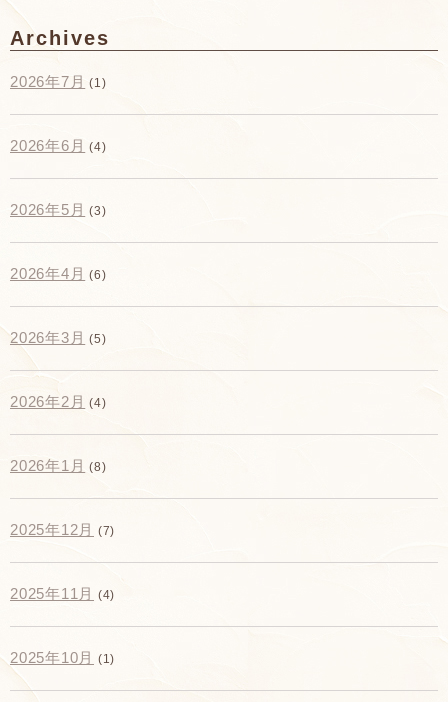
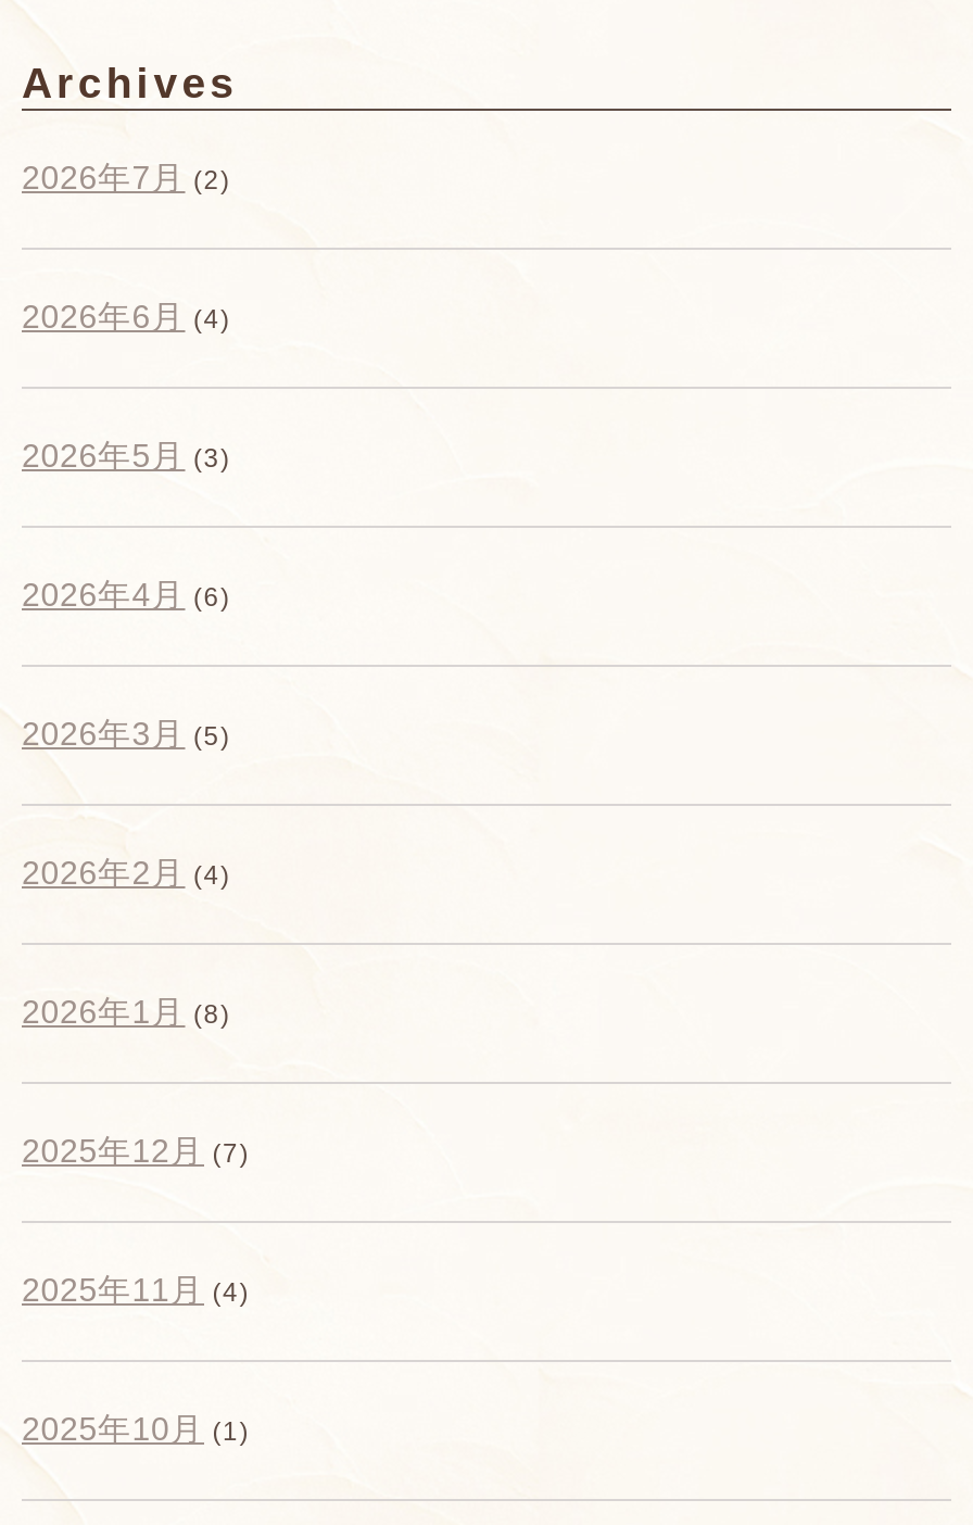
[10,73,106,90] 2026年7月(1) -> [22,158,231,195] 2026年7月(2)

